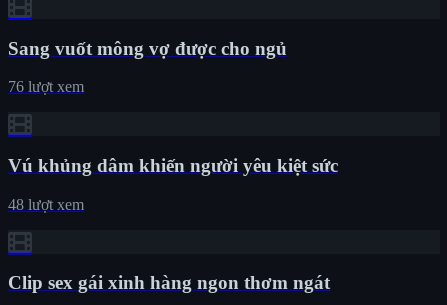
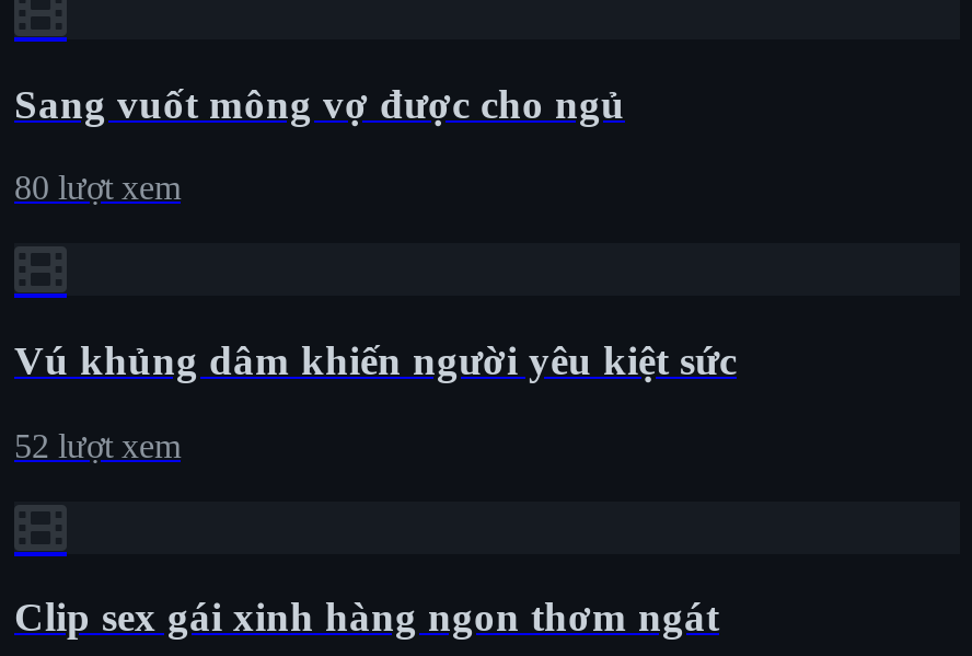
[8,78,84,95] 76 lượt xem -> [14,169,181,207] 80 lượt xem
[8,196,84,213] 48 lượt xem -> [14,427,181,464] 52 lượt xem

